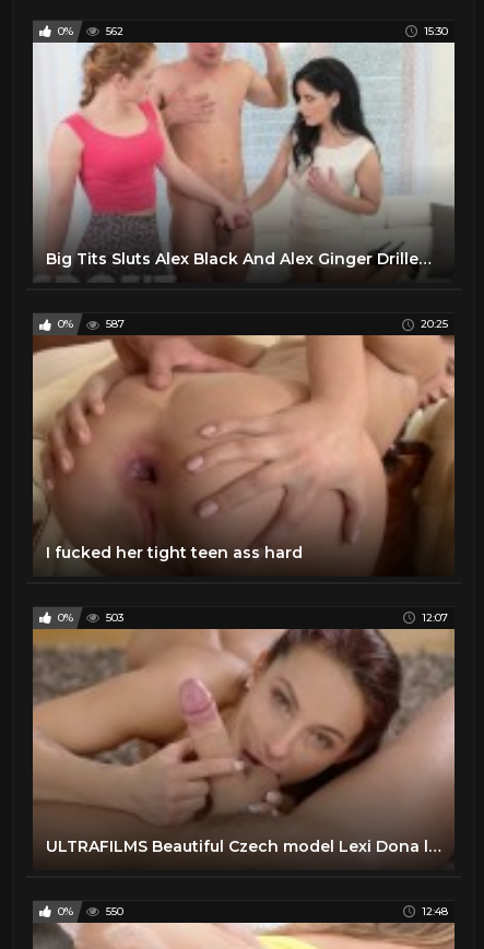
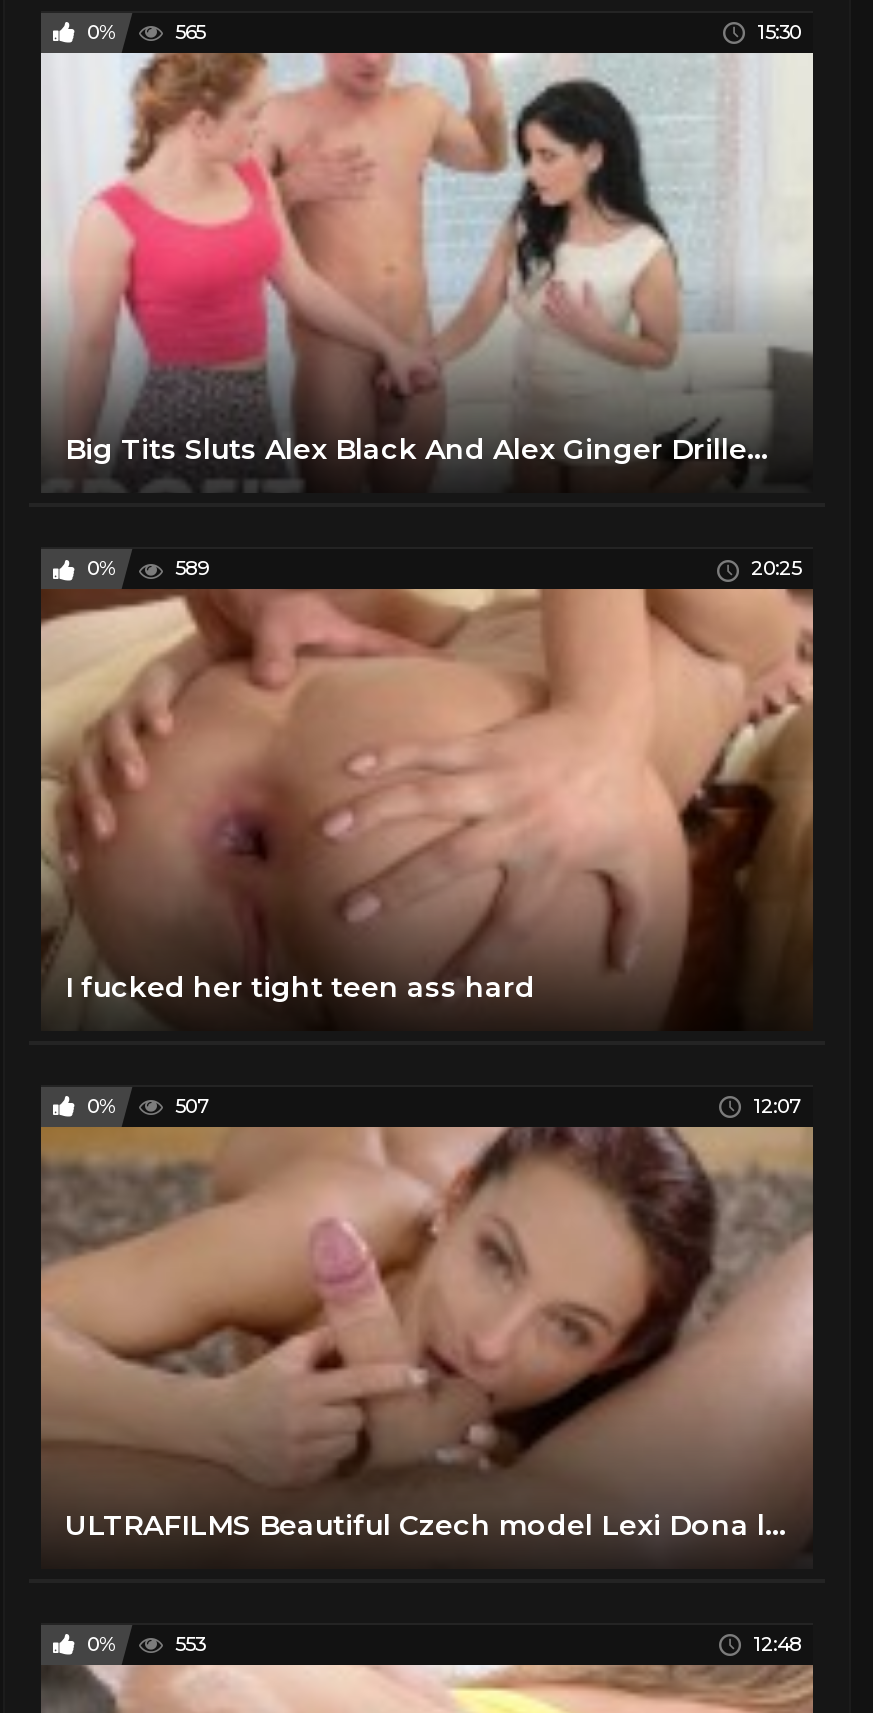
[106,24,123,38] 562 -> [175,19,205,45] 565
[106,317,125,331] 587 -> [175,556,207,582] 589
[106,610,123,625] 503 -> [175,1093,209,1119] 507
[106,904,123,918] 550 -> [175,1630,205,1656] 553

